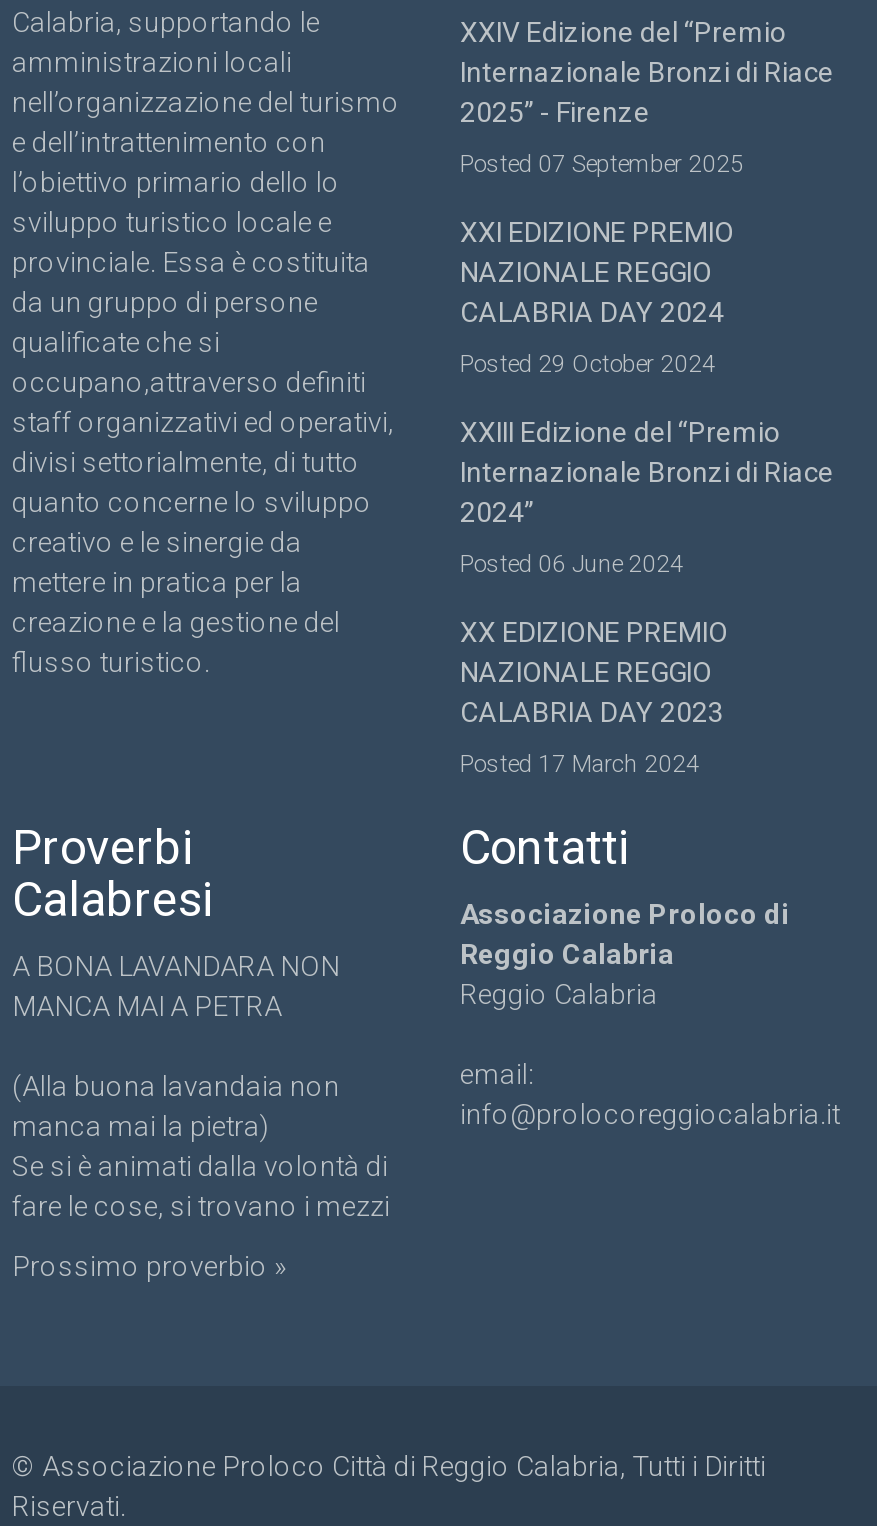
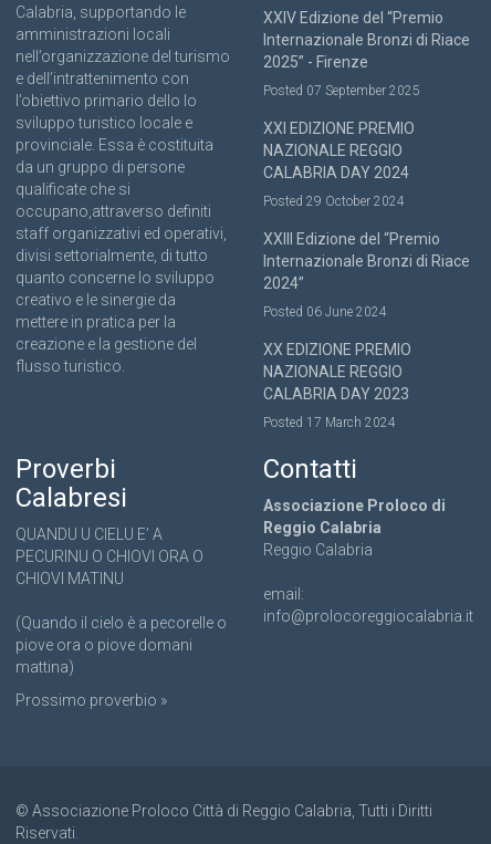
[12,950,340,1022] A BONA LAVANDARA NON | MANCA MAI A PETRA -> [15,525,203,587] QUANDU U CIELU E’ A | PECURINU O CHIOVI ORA O | CHIOVI MATINU
[12,1070,390,1222] (Alla buona lavandaia non | manca mai la pietra) | Se si è animati dalla volontà di | fare le cose, si trovano i mezzi -> [15,614,227,676] (Quando il cielo è a pecorelle o | piove ora o piove domani | mattina)

